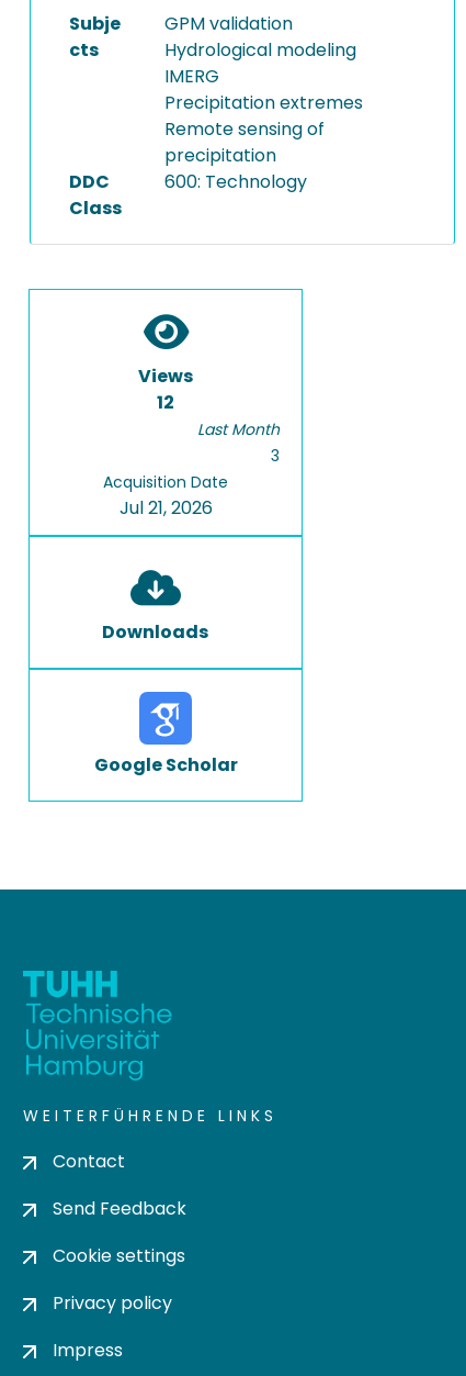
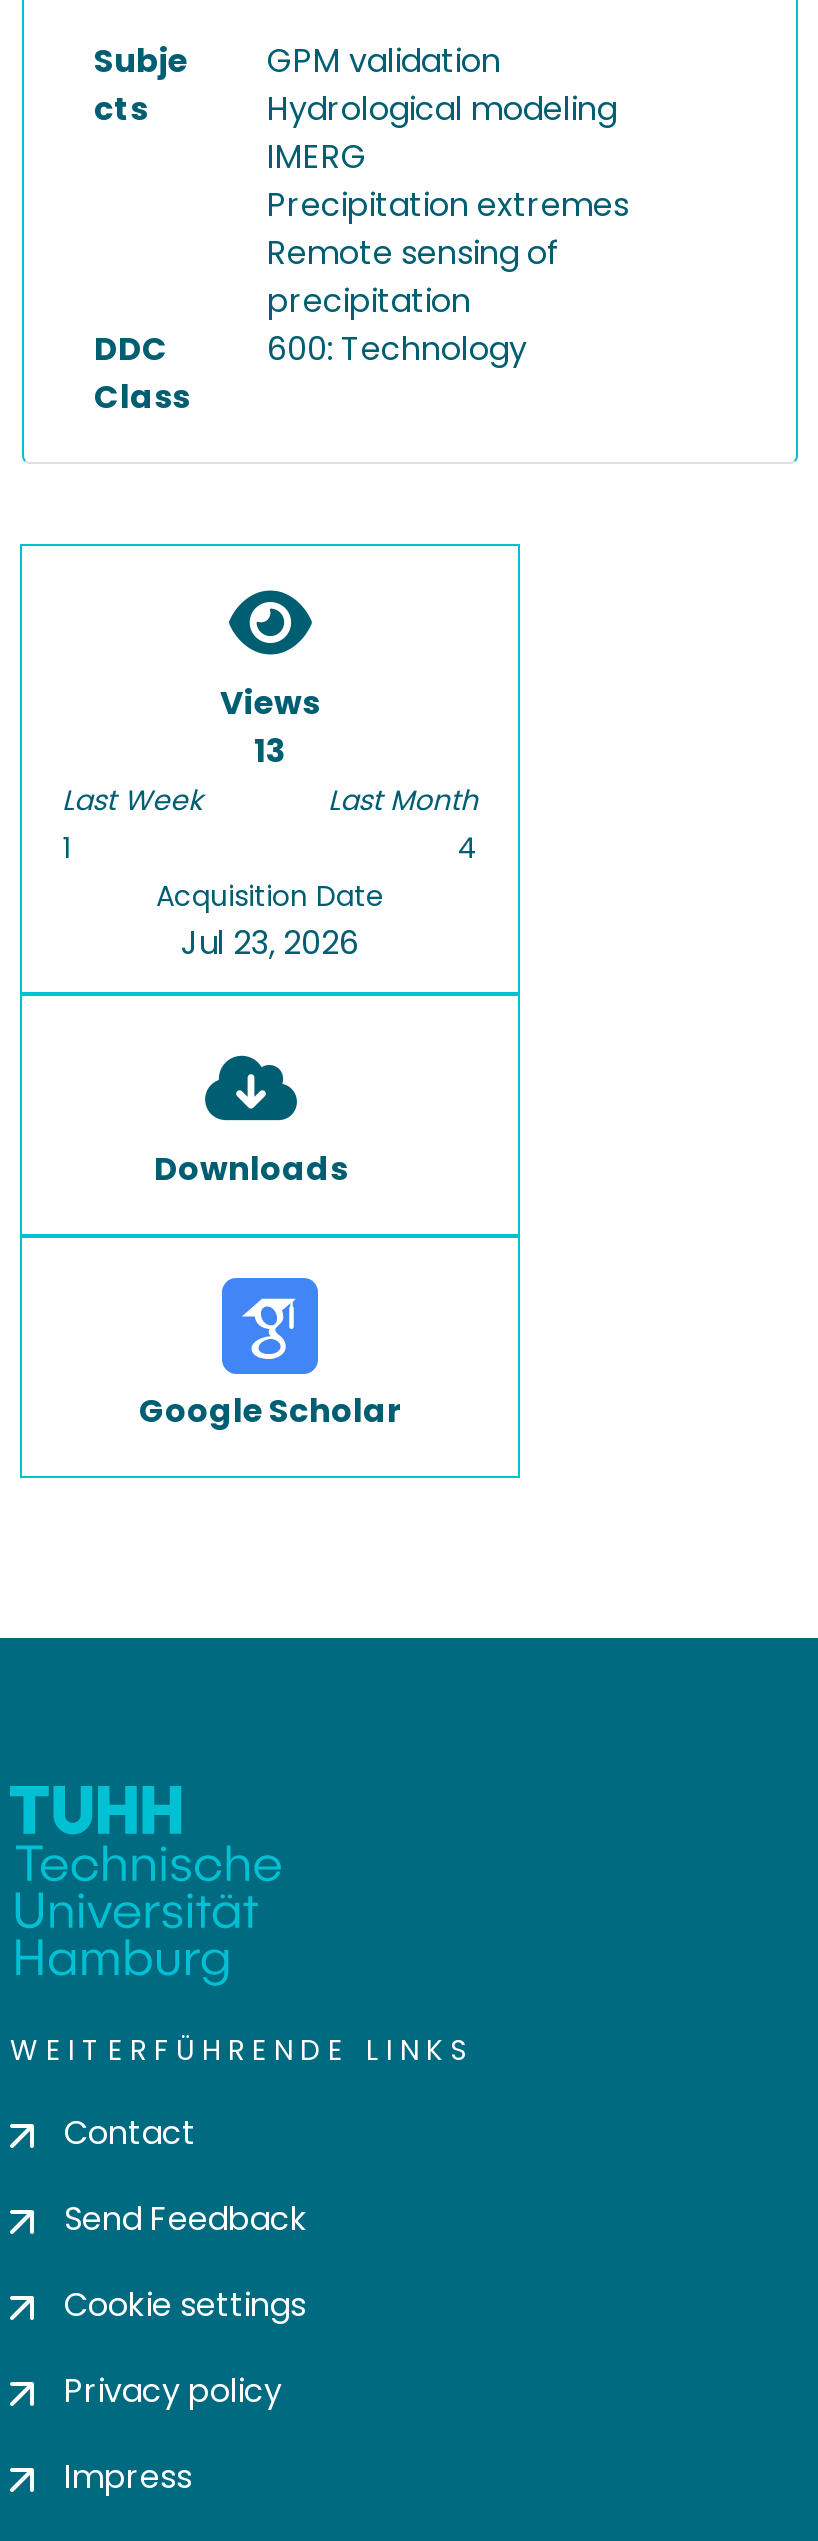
[157,390,174,415] 12 -> [62,728,286,868] 13 | Last Week | 1
[271,445,280,467] 3 -> [458,828,478,868] 4
[119,495,212,521] Jul 21, 2026 -> [181,920,359,966] Jul 23, 2026

